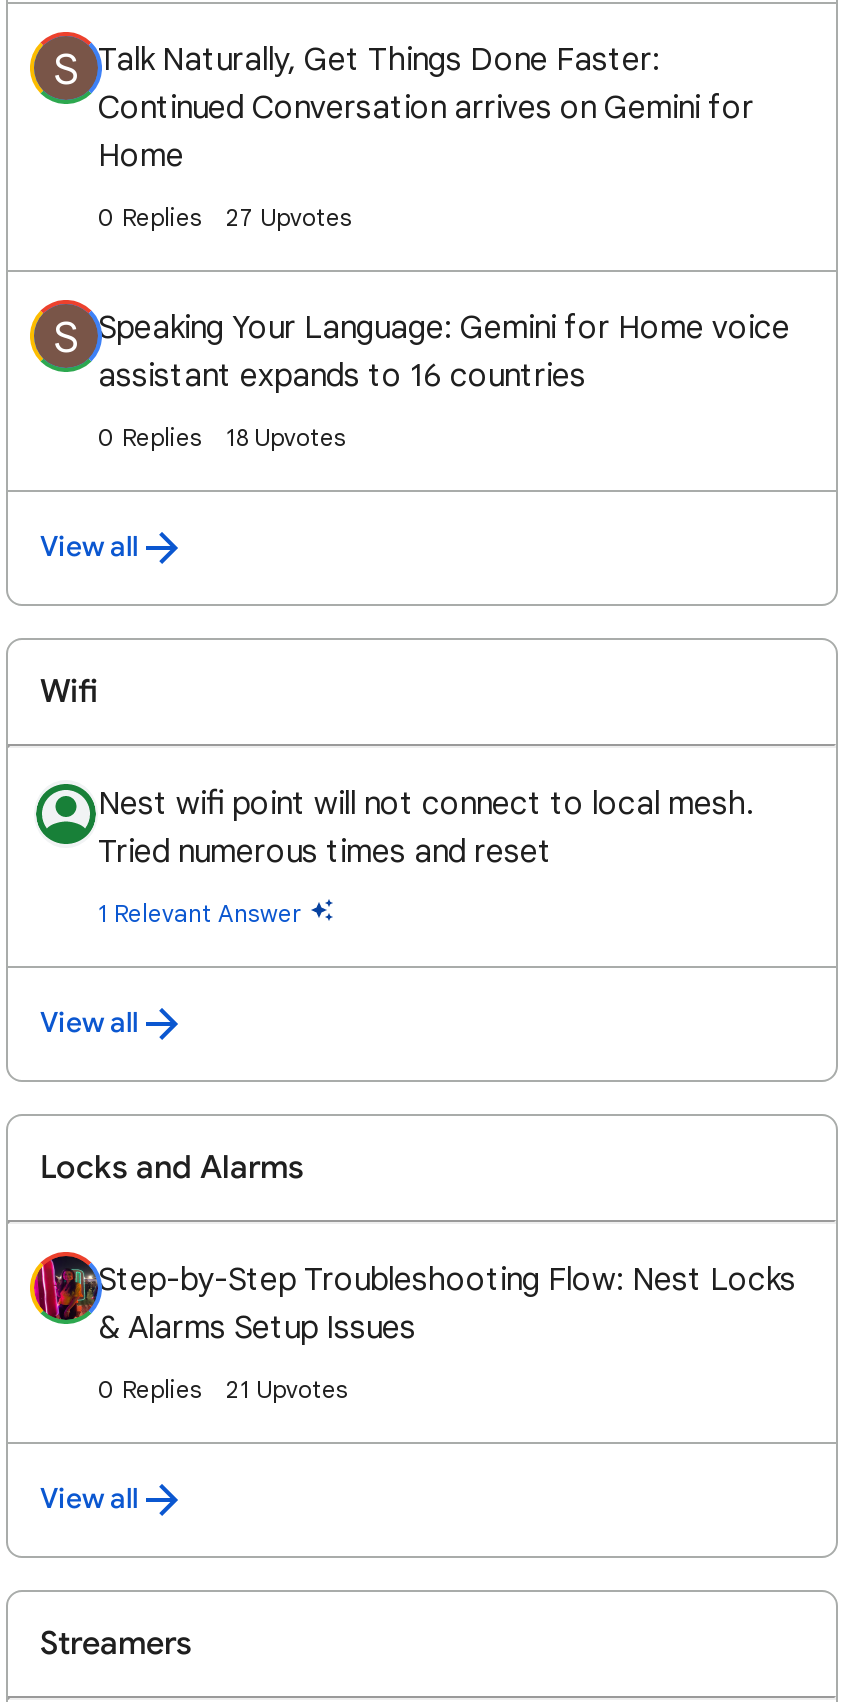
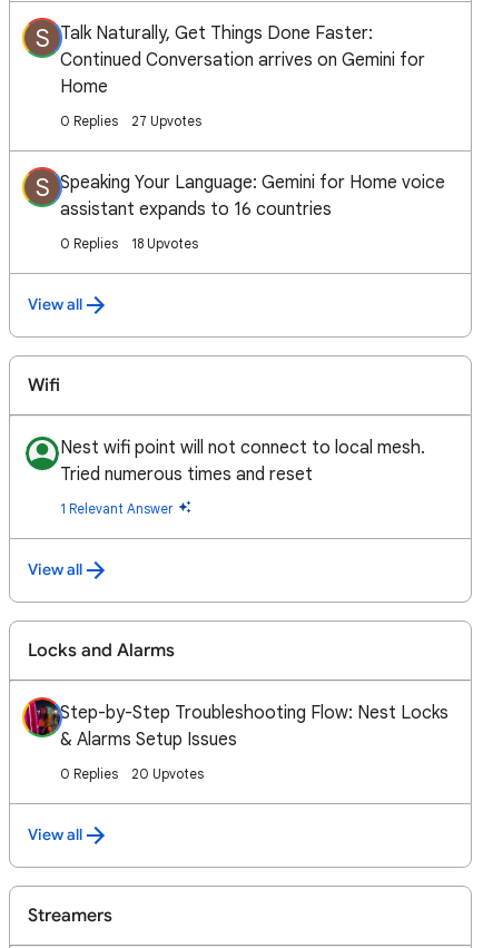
[226,1374,348,1404] 21 Upvotes -> [131,765,204,782] 20 Upvotes

